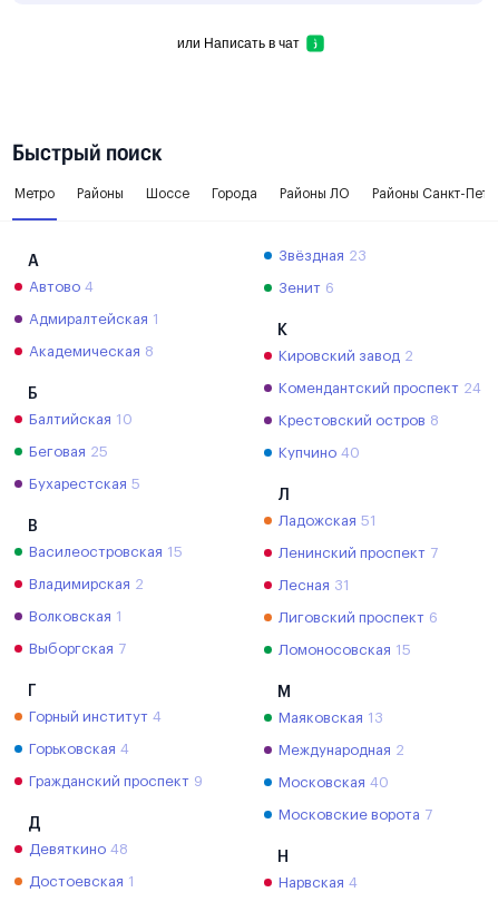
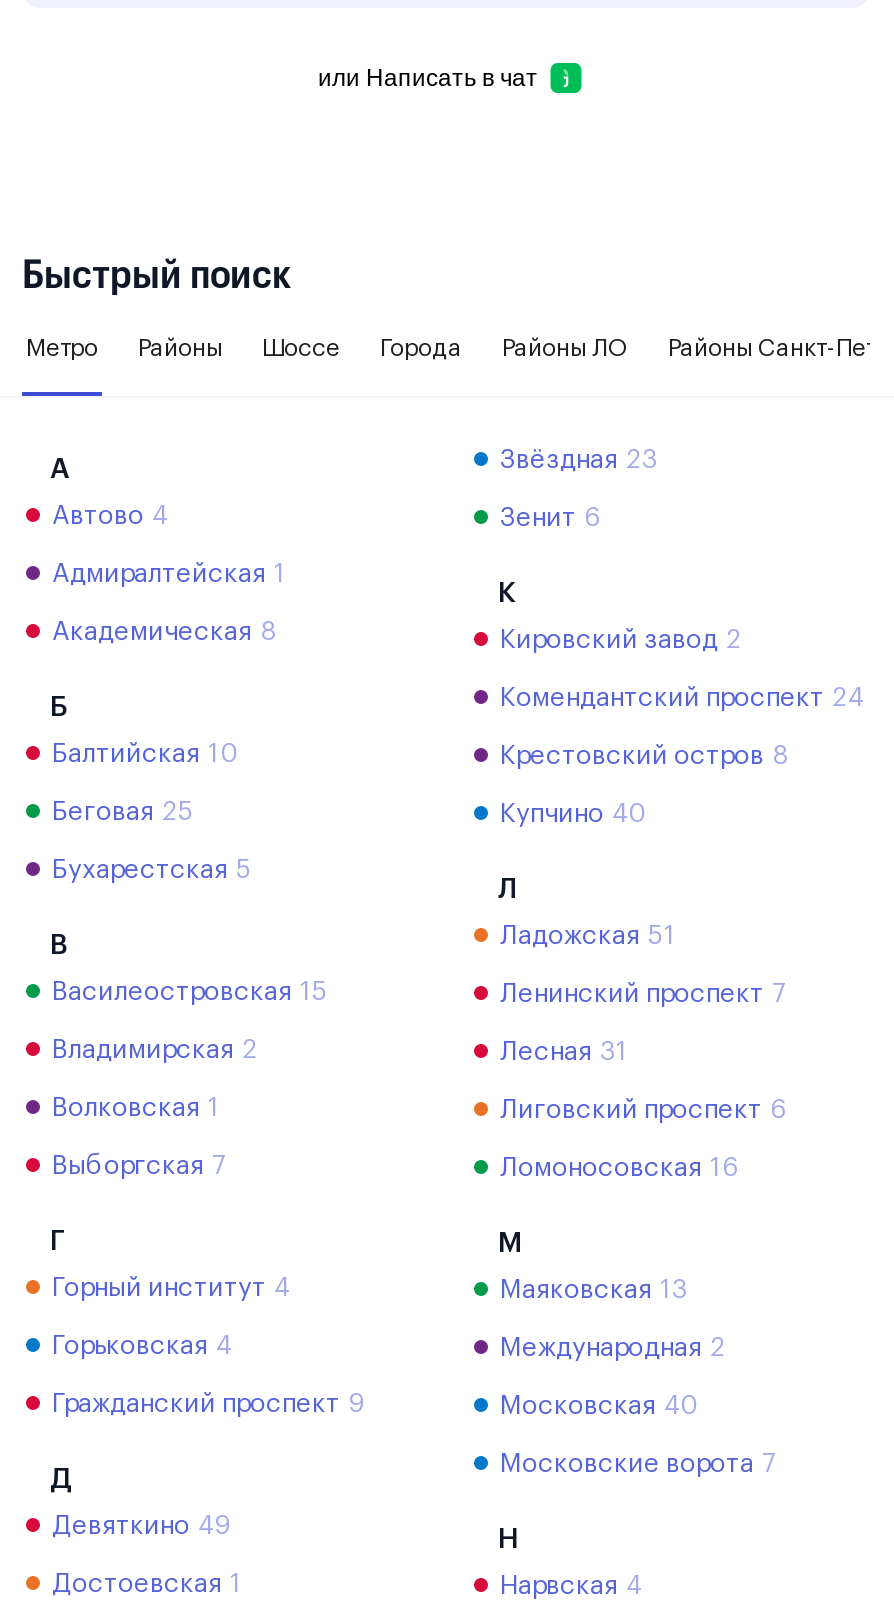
[279,642,411,656] Ломоносовская 15 -> [500,1153,738,1179] Ломоносовская 16
[29,841,128,856] Девяткино 48 -> [52,1511,230,1537] Девяткино 49

